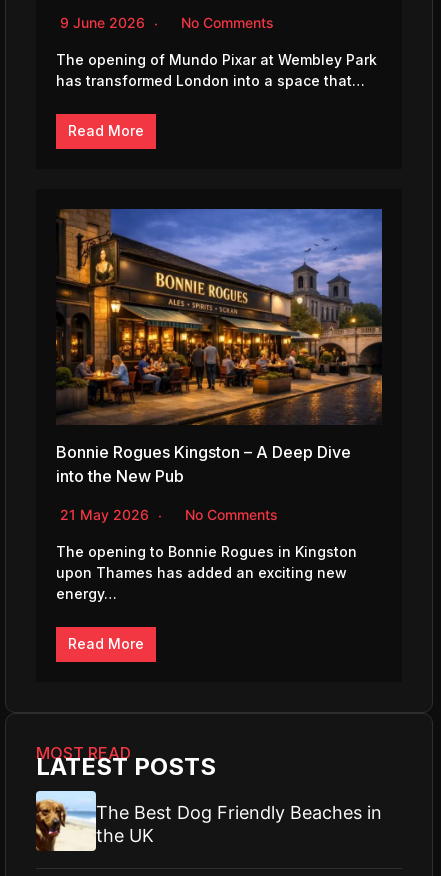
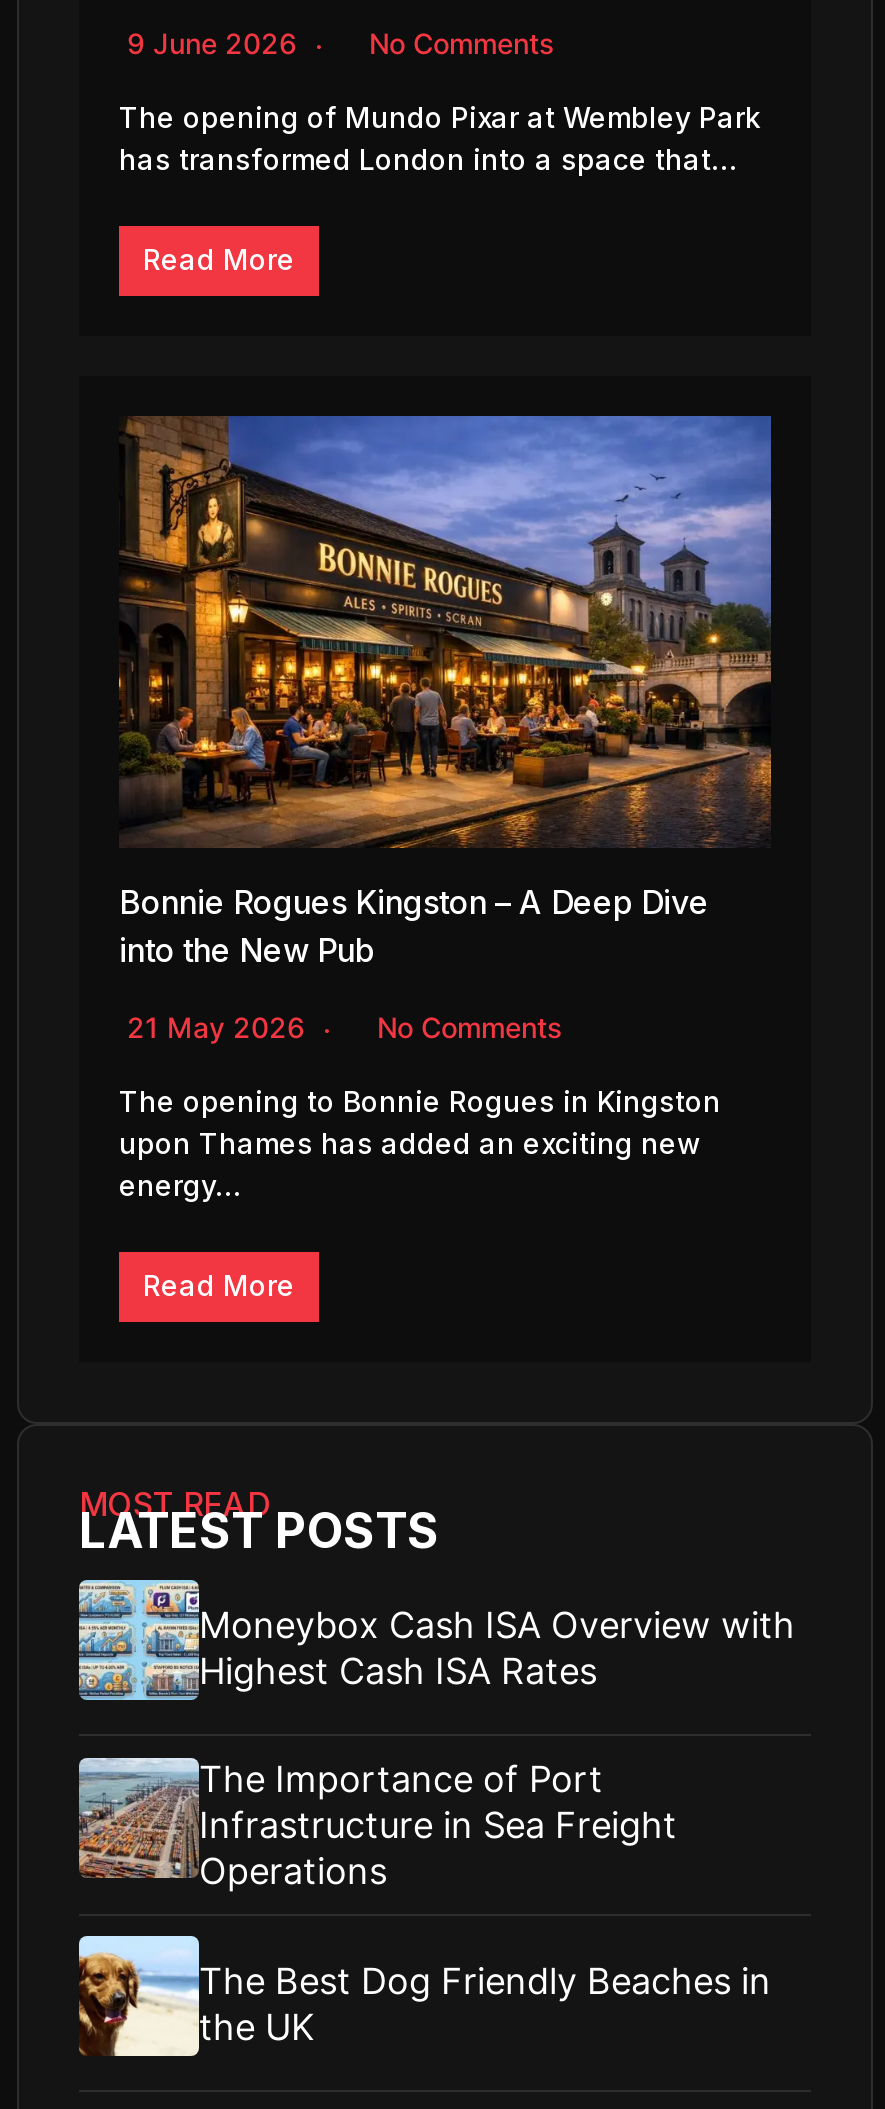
none -> [77,1578,795,1892] [image] | Moneybox Cash ISA Overview with | Highest Cash ISA Rates | The Importance of Port | Infrastructure in Sea Freight | Operations
none -> [77,1754,171,1878] [image]

